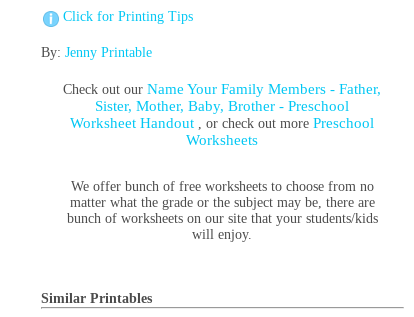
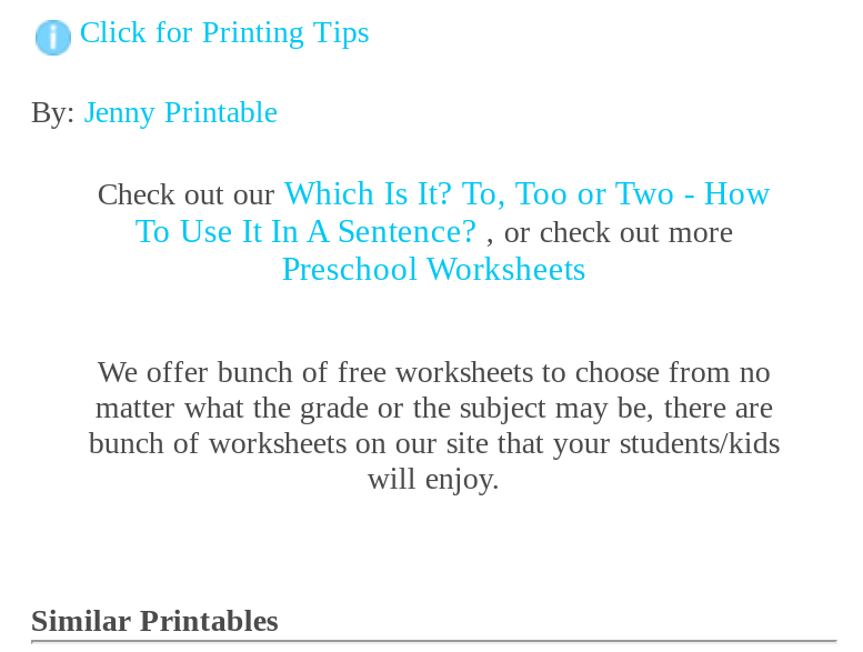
[63,81,381,148] Check out our Name Your Family Members - Father, | Sister, Mother, Baby, Brother - Preschool | Worksheet Handout, or check out more Preschool | Worksheets -> [97,175,770,287] Check out our Which Is It? To, Too or Two - How | To Use It In A Sentence?, or check out more | Preschool Worksheets

